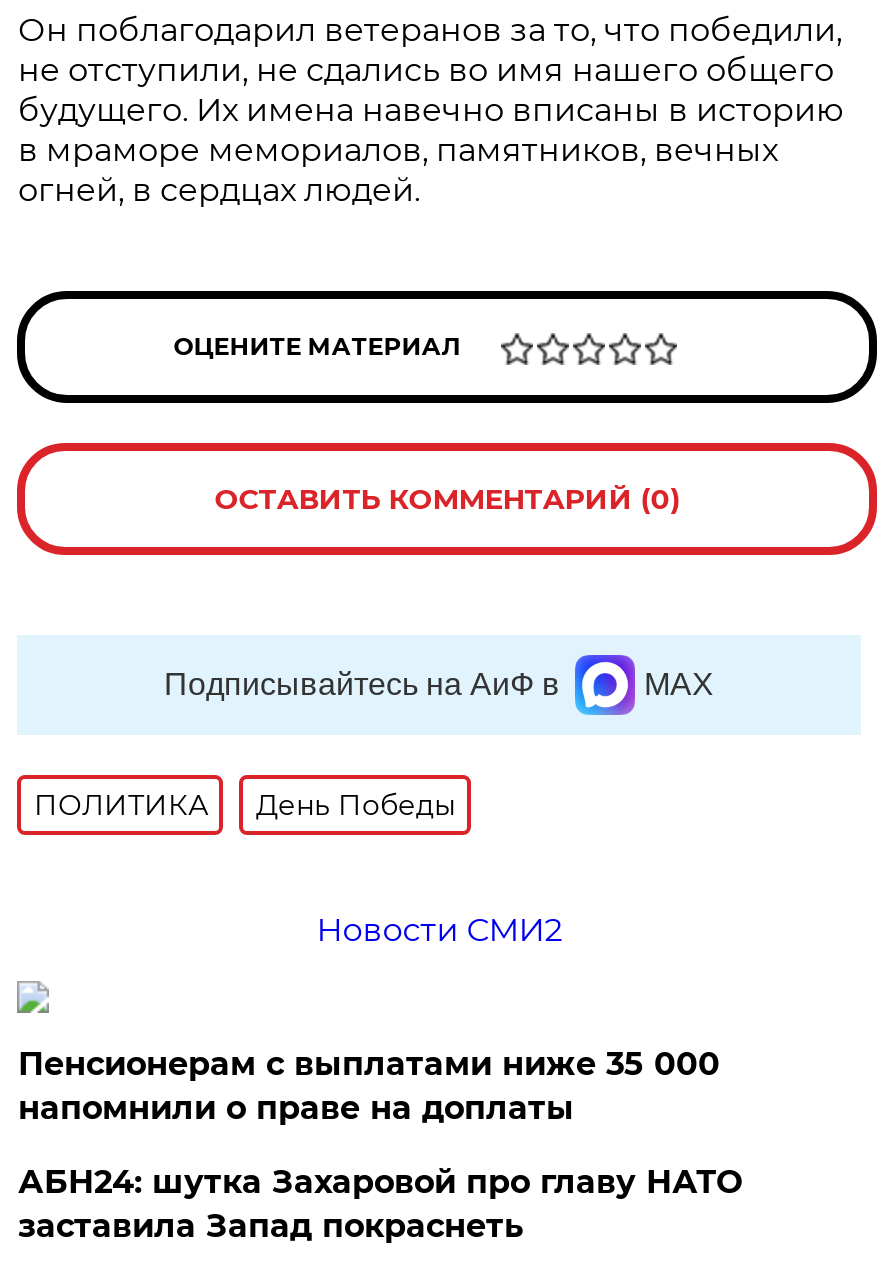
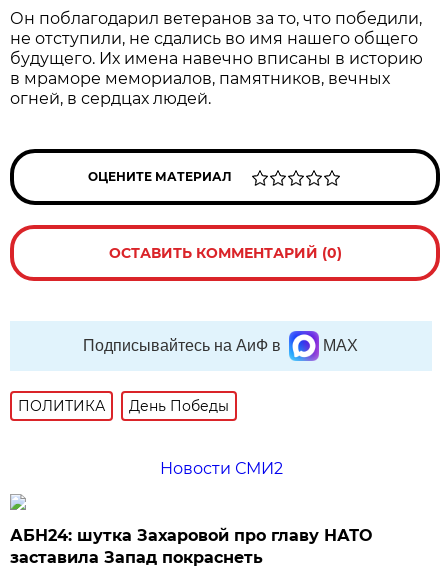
[18,1045,720,1127] Пенсионерам с выплатами ниже 35 000 | напомнили о праве на доплаты -> none

